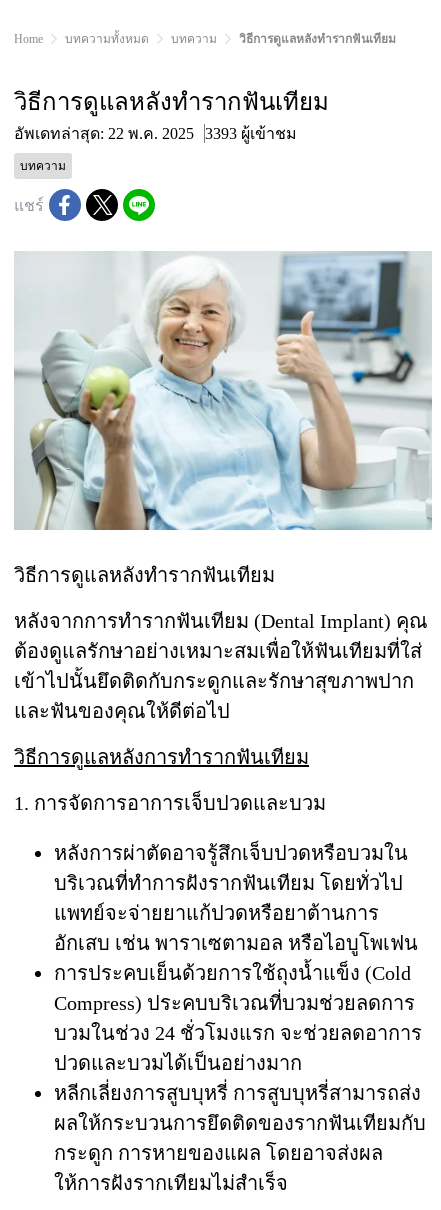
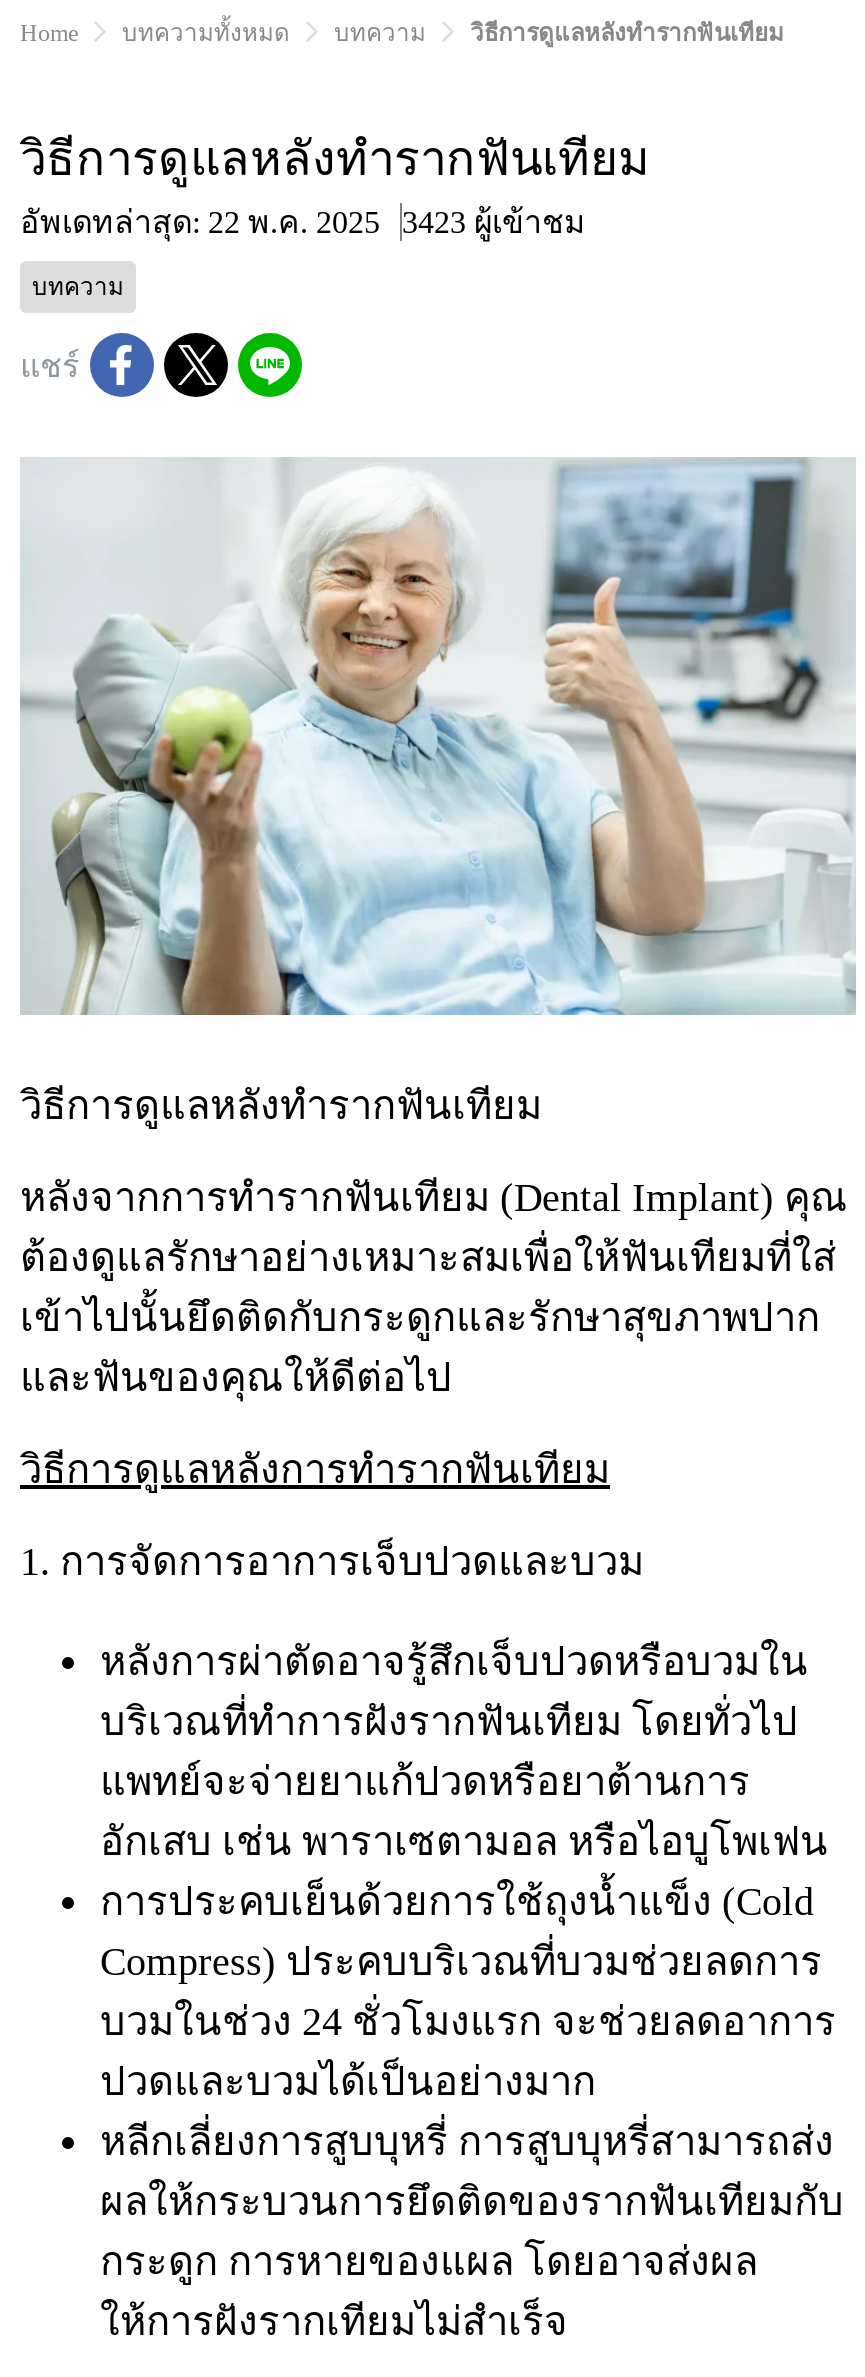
[205,125,297,142] 3393 ผู้เข้าชม -> [402,205,586,239] 3423 ผู้เข้าชม

